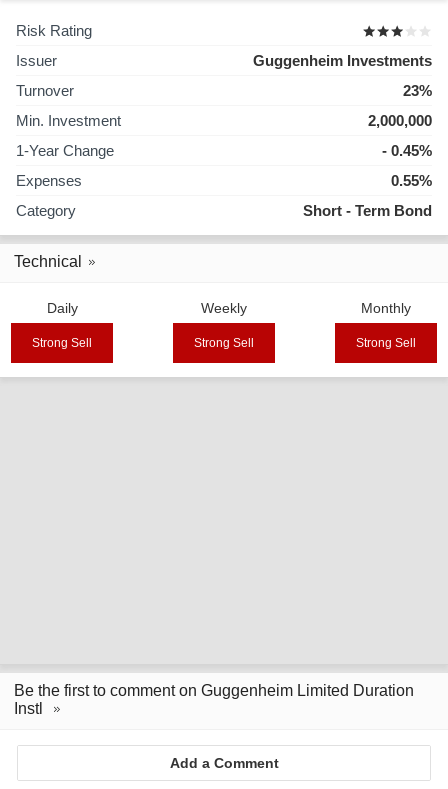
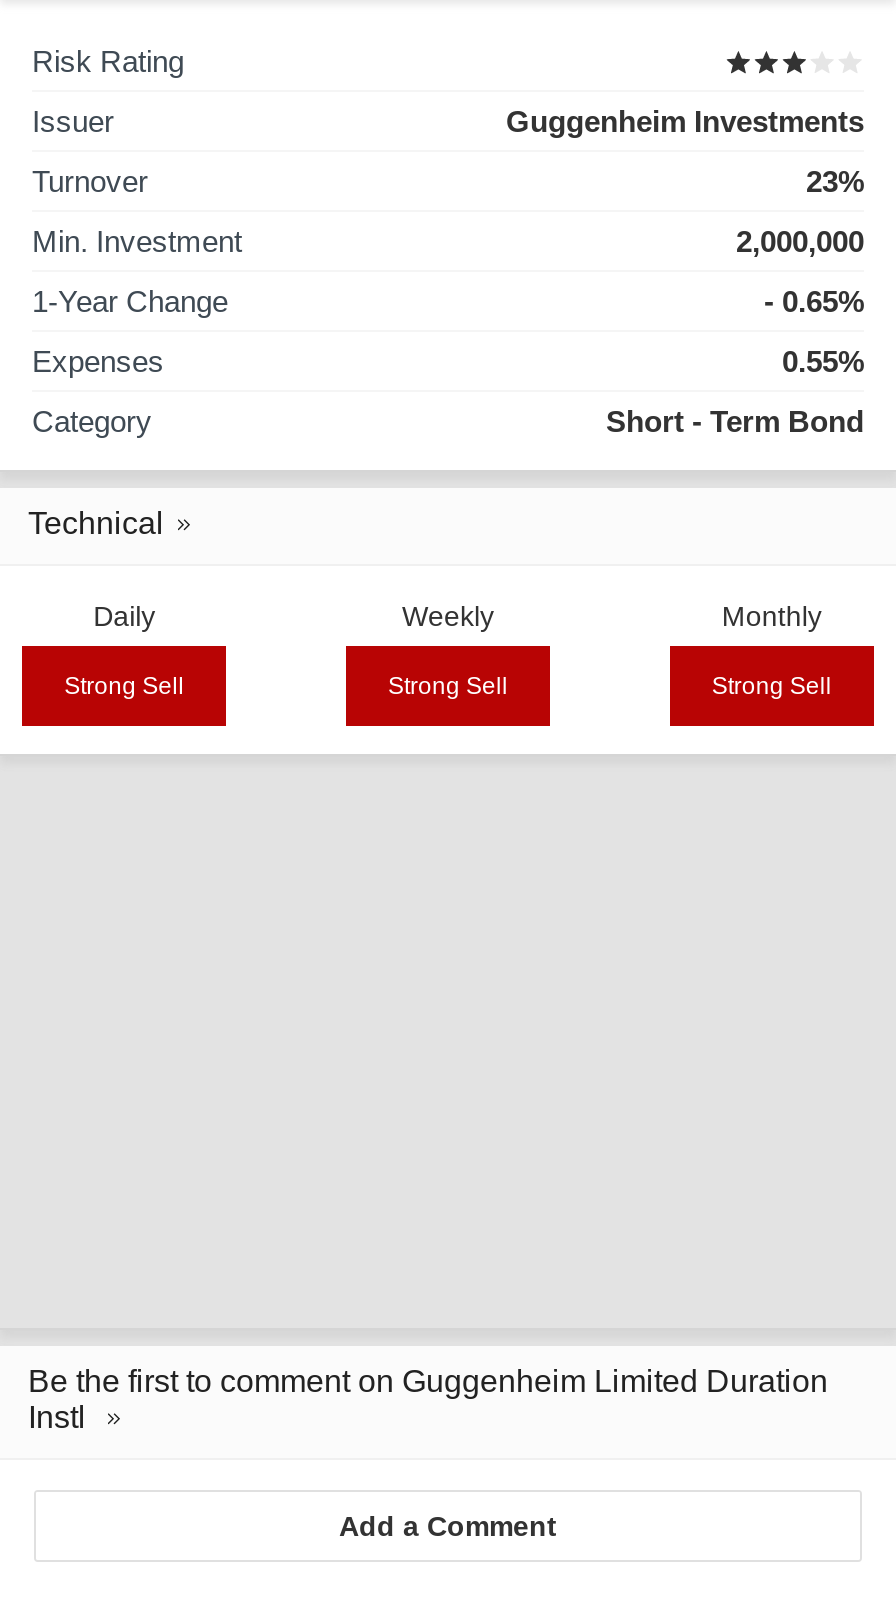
[382,142,432,159] - 0.45% -> [764,284,864,318] - 0.65%

